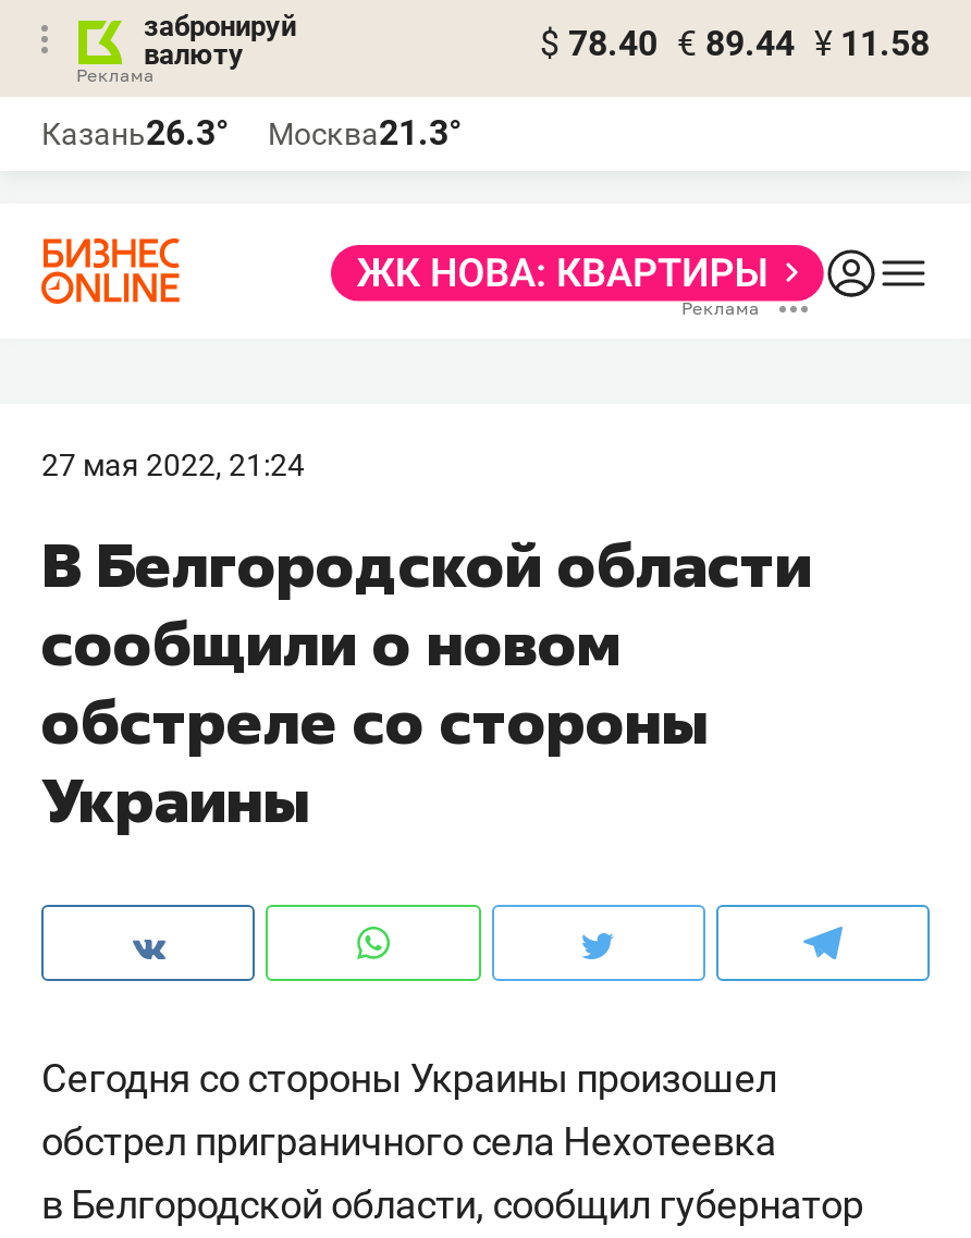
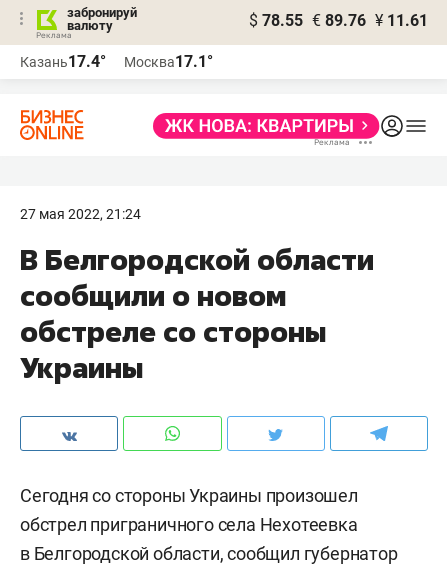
[540,23,930,64] $ 78.40 € 89.44 ¥ 11.58 -> [249,11,428,30] $ 78.55 € 89.76 ¥ 11.61
[41,112,229,154] Казань26.3° -> [20,52,106,71] Казань17.4°
[268,112,462,154] Москва21.3° -> [124,52,213,71] Москва17.1°

